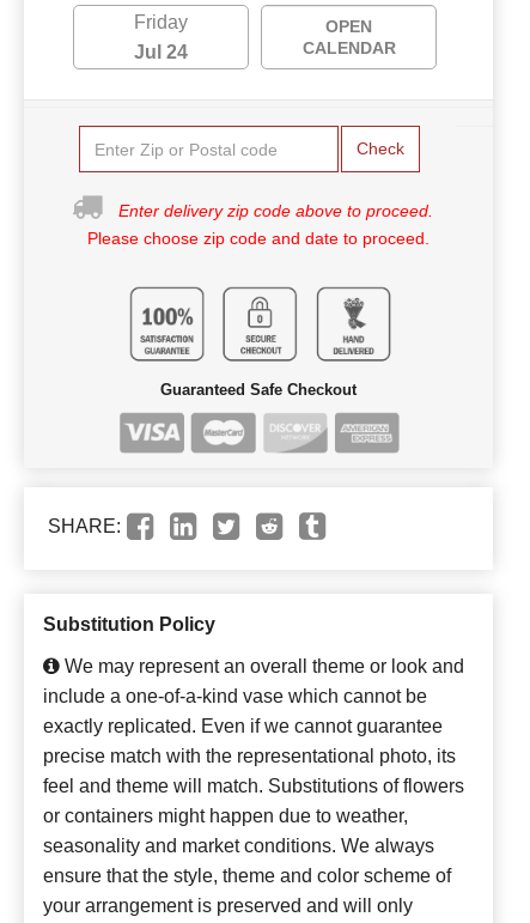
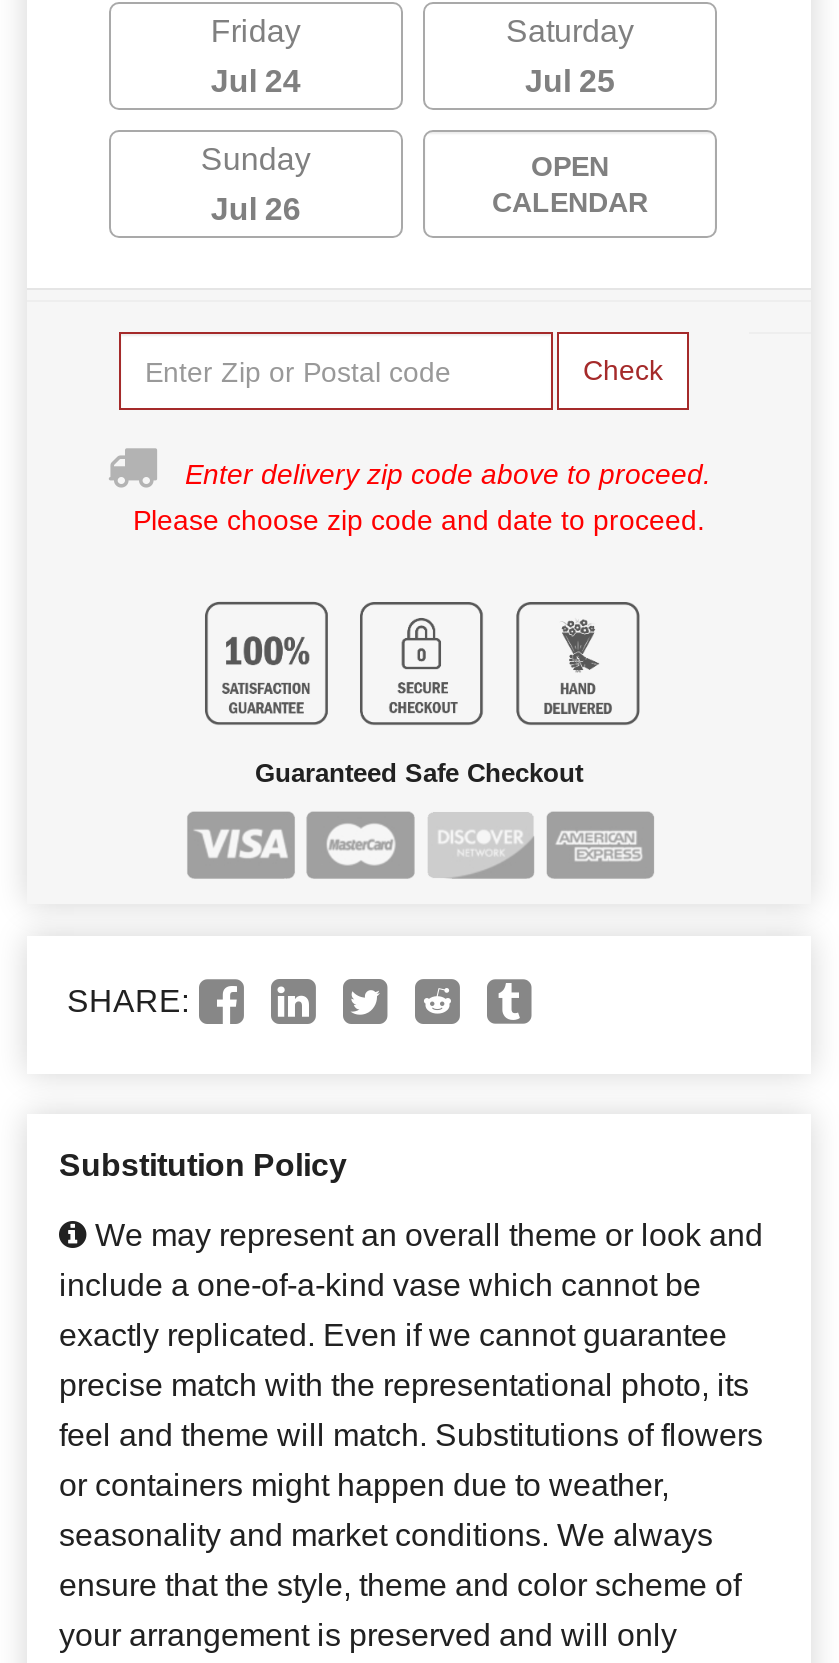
none -> [201,15,634,227] Saturday | Jul 25 | Sunday | Jul 26

